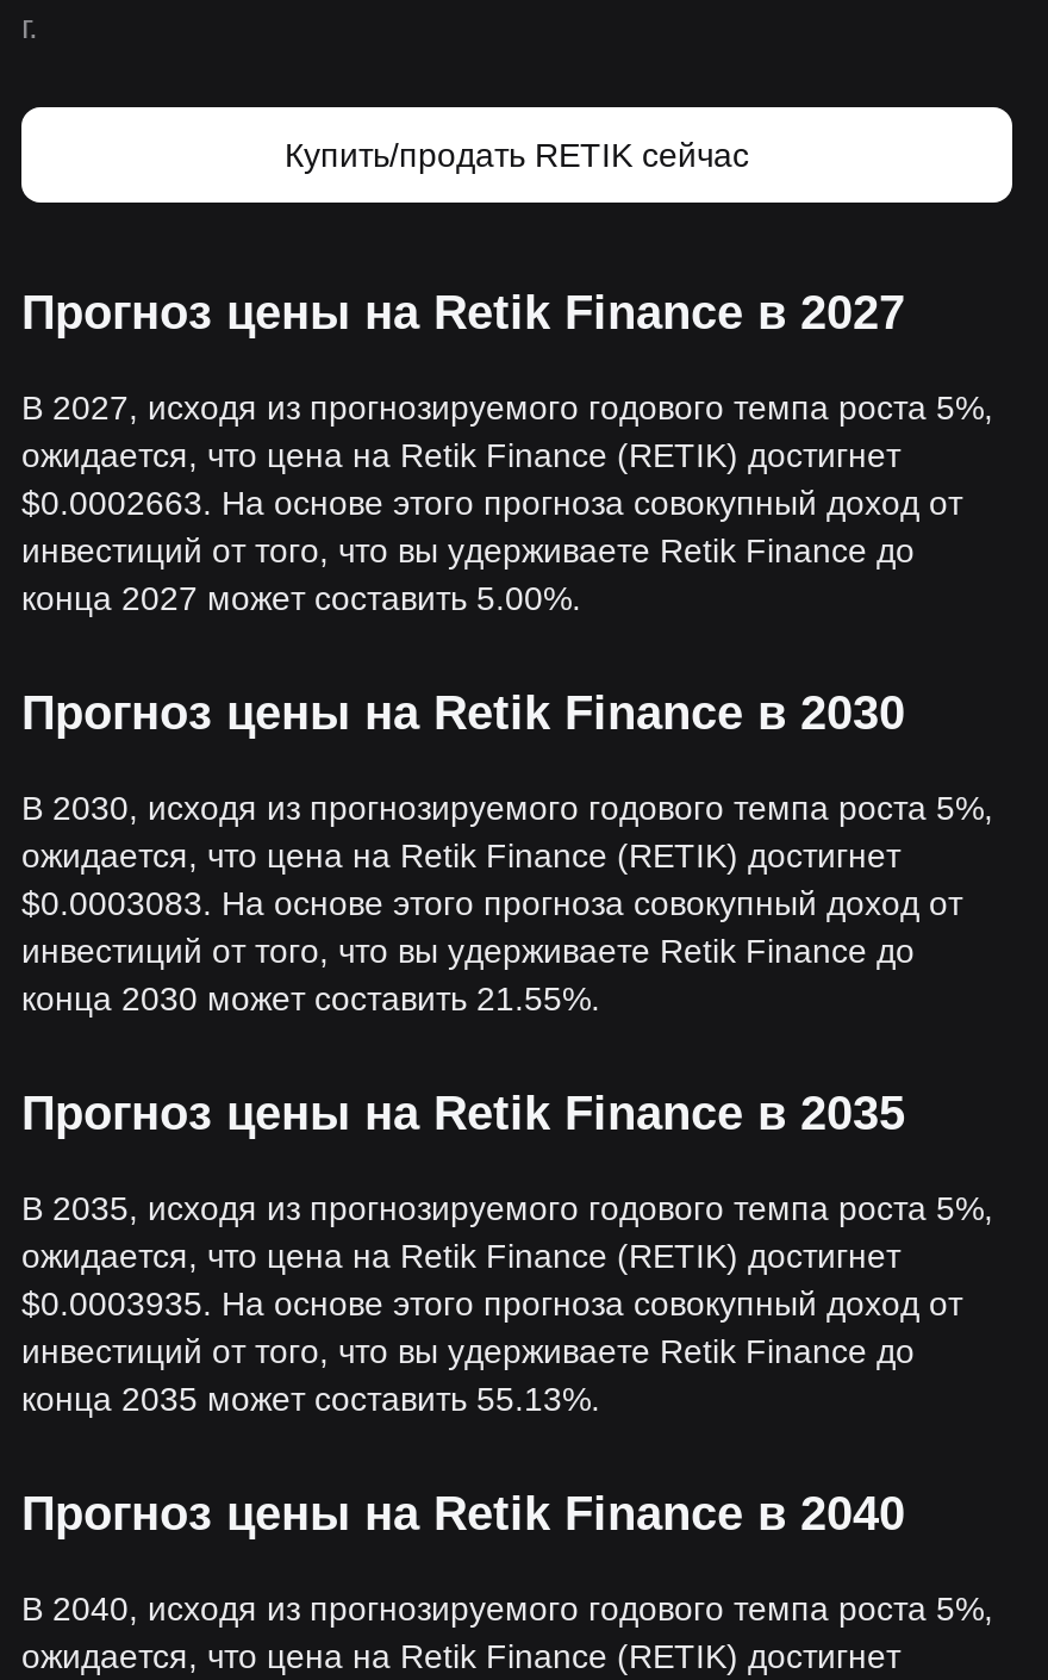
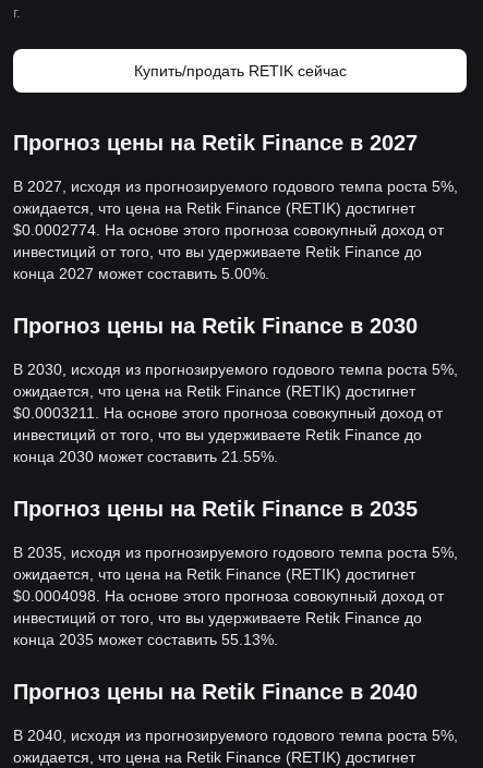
[21,484,962,522] $0.0002663. На основе этого прогноза совокупный доход от -> [13,221,444,239] $0.0002774. На основе этого прогноза совокупный доход от
[21,884,962,922] $0.0003083. На основе этого прогноза совокупный доход от -> [13,404,443,422] $0.0003211. На основе этого прогноза совокупный доход от
[21,1284,962,1323] $0.0003935. На основе этого прогноза совокупный доход от -> [13,587,444,605] $0.0004098. На основе этого прогноза совокупный доход от

